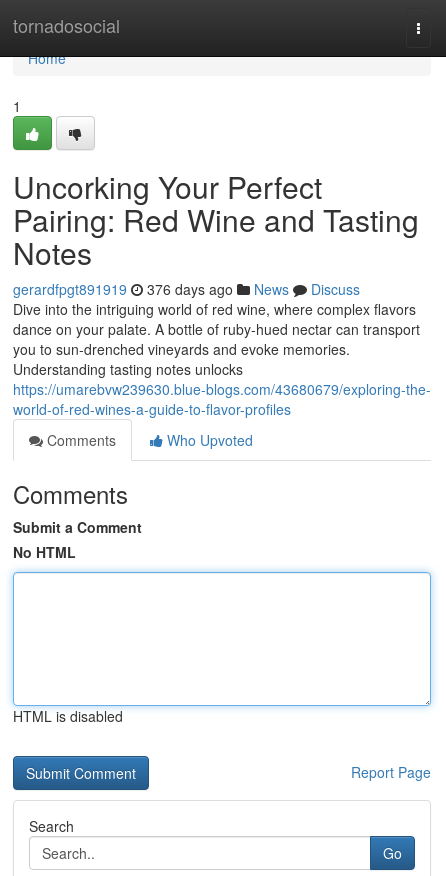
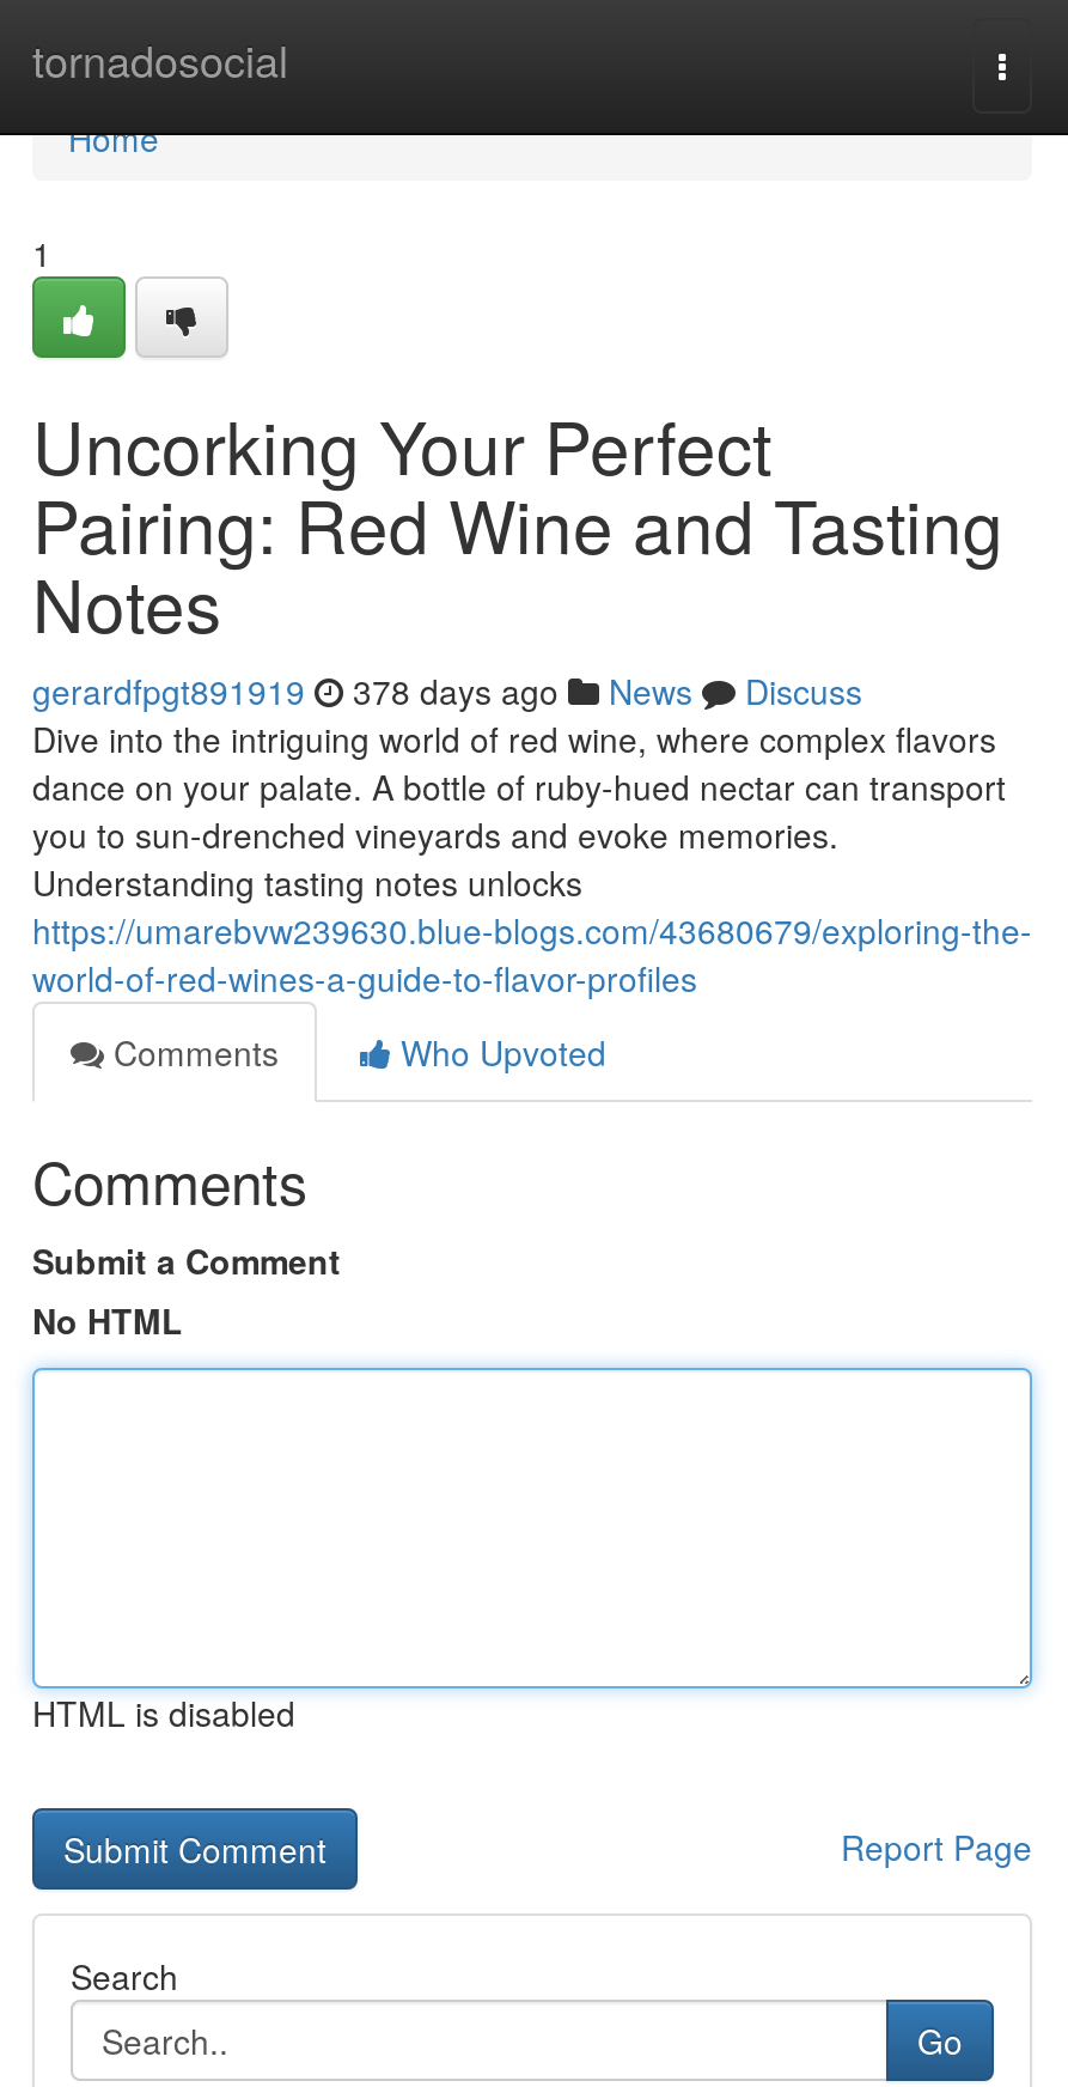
[13,279,360,299] gerardfpgt891919 376 days ago News Discuss -> [32,667,862,714] gerardfpgt891919 378 days ago News Discuss

